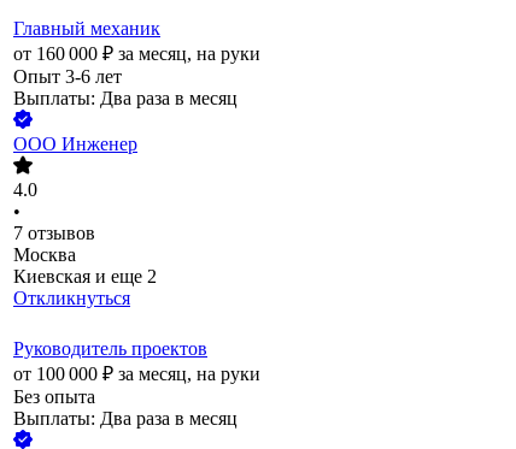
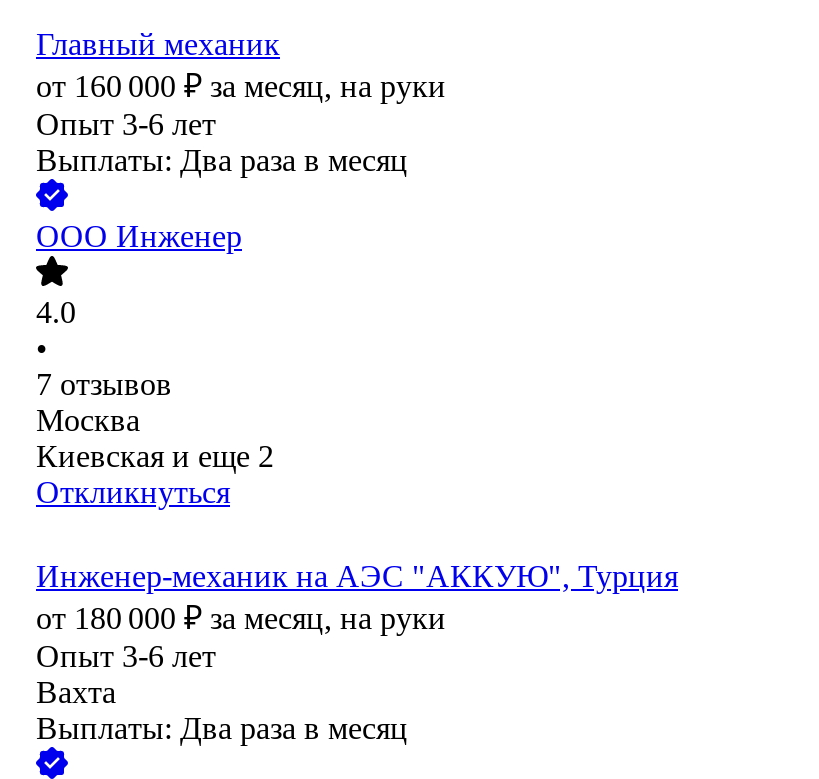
[13,339,260,407] Руководитель проектов | от 100 000 ₽ за месяц, на руки | Без опыта -> [36,560,678,710] Инженер-механик на АЭС "АККУЮ", Турция | от 180 000 ₽ за месяц, на руки | Опыт 3-6 лет | Вахта

